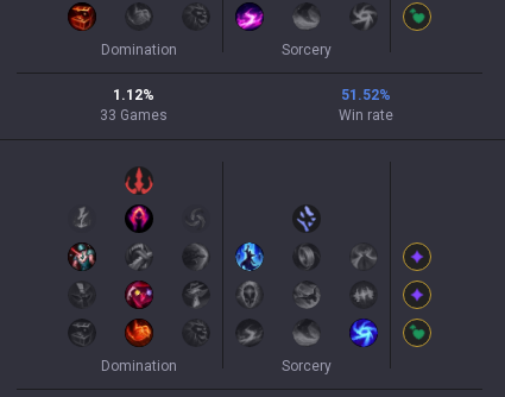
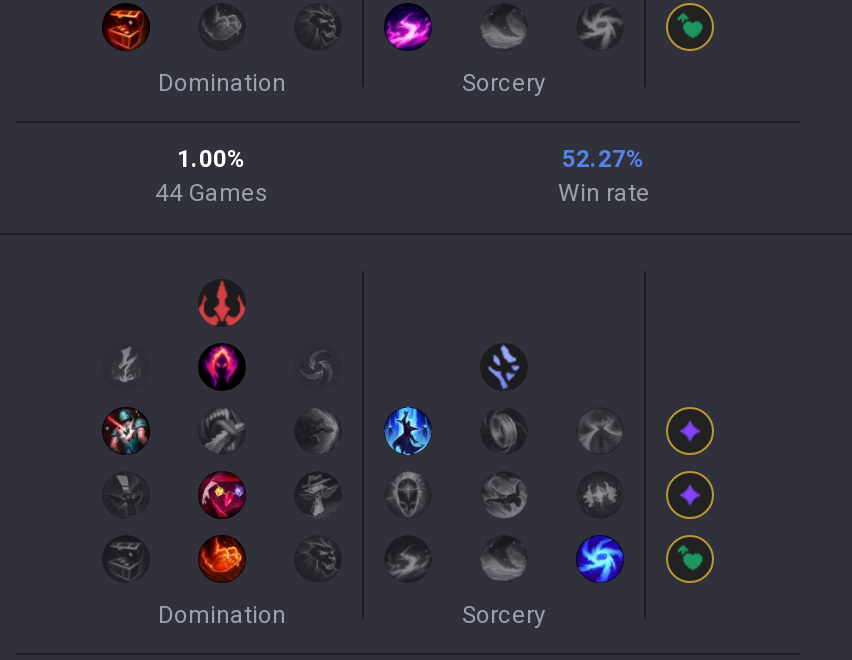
[112,87,154,103] 1.12% -> [177,145,247,173] 1.00%
[341,87,391,103] 51.52% -> [562,145,646,173] 52.27%
[99,107,167,124] 33 Games -> [155,179,269,207] 44 Games

